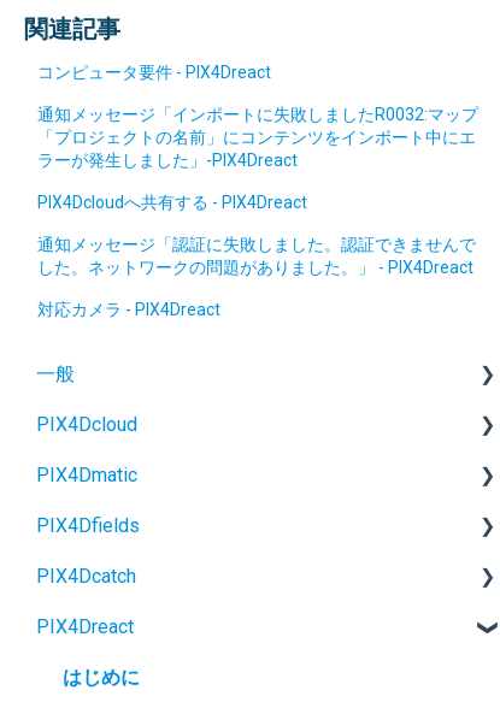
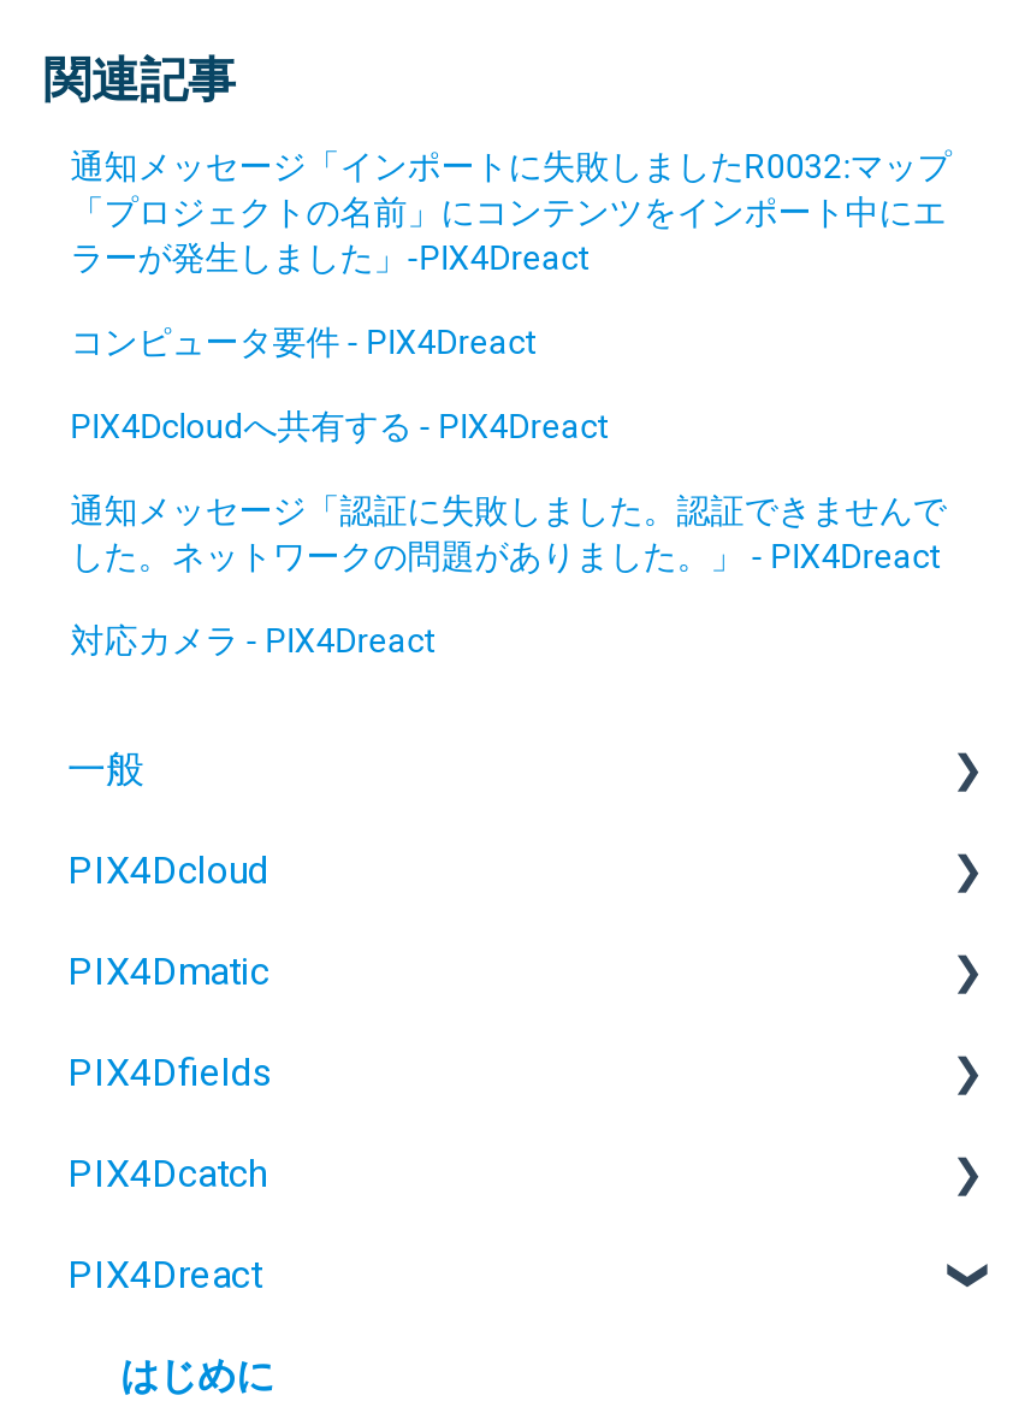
moved [38,63,271,82] -> [70,324,537,362]: コンピュータ要件 - PIX4Dreact
moved [38,105,479,170] -> [70,148,951,278]: 通知メッセージ「インポートに失敗しましたR0032:マップ | 「プロジェクトの名前」にコンテンツをインポート中にエ | ラーが発生しました」-PIX4Dreact

